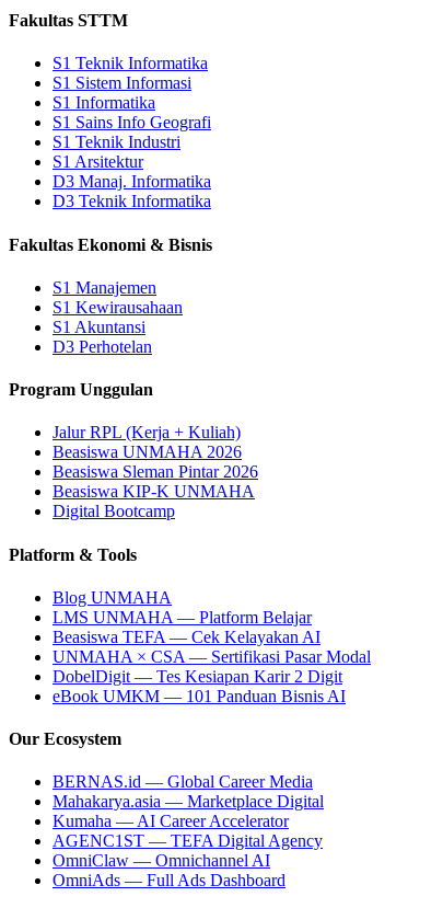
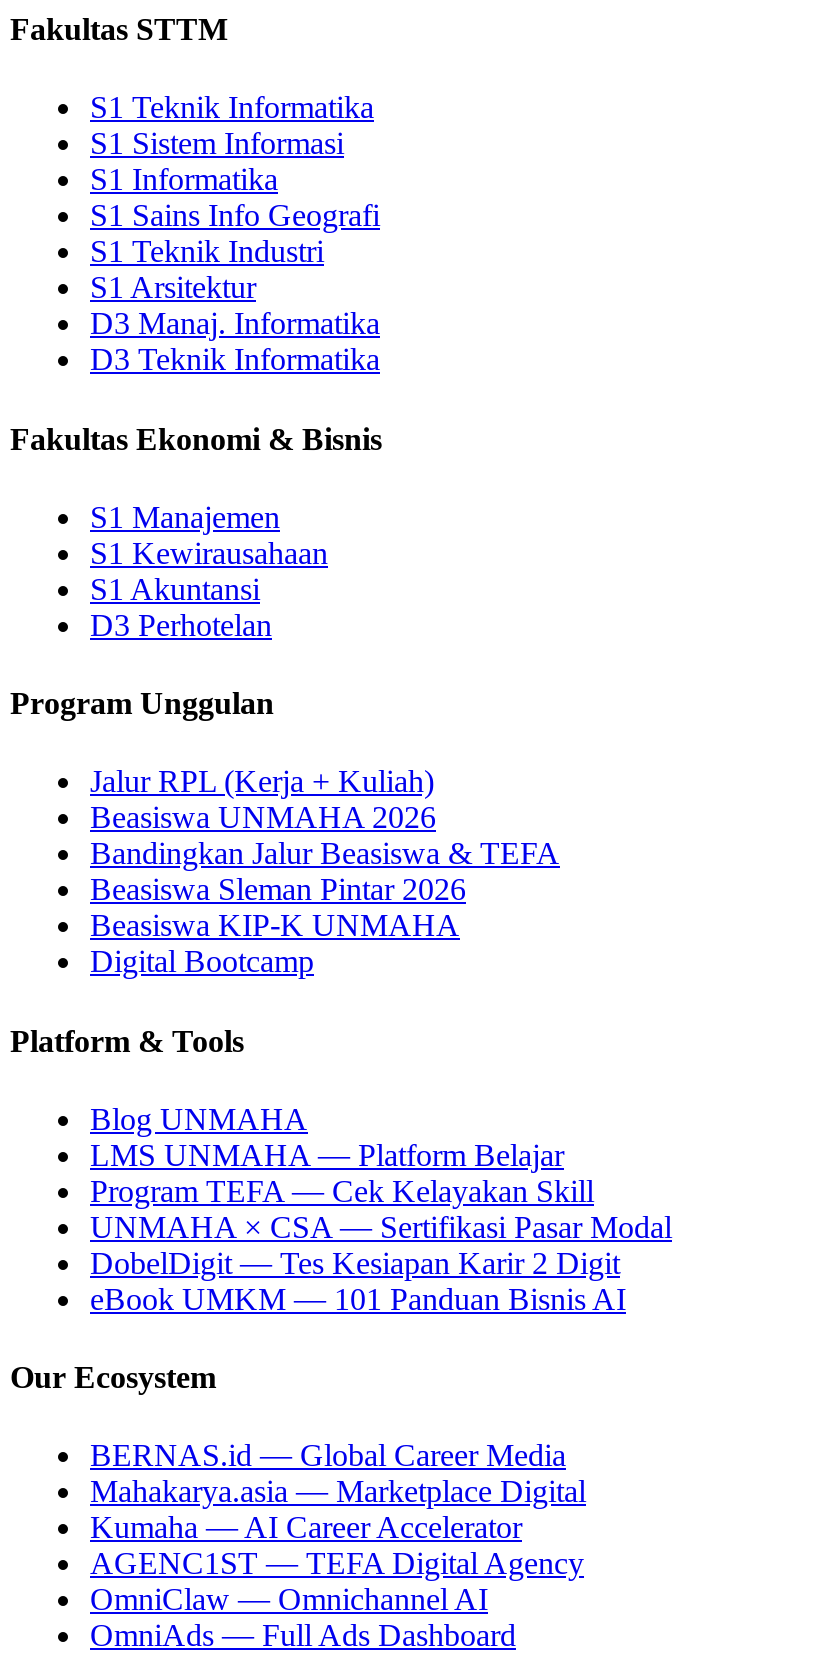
none -> [90,837,560,871] Bandingkan Jalur Beasiswa & TEFA
[53,627,320,646] Beasiswa TEFA — Cek Kelayakan AI -> [90,1174,594,1208] Program TEFA — Cek Kelayakan Skill

